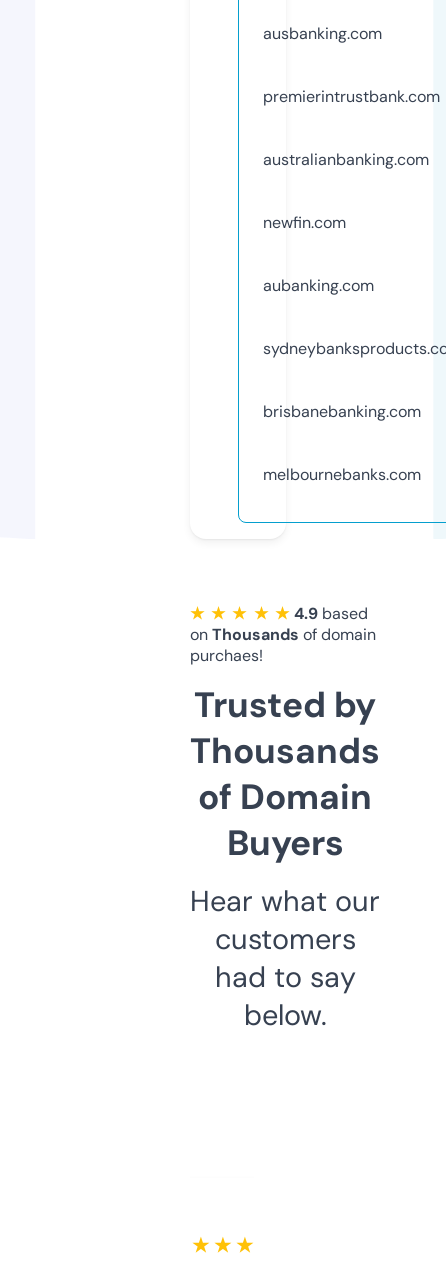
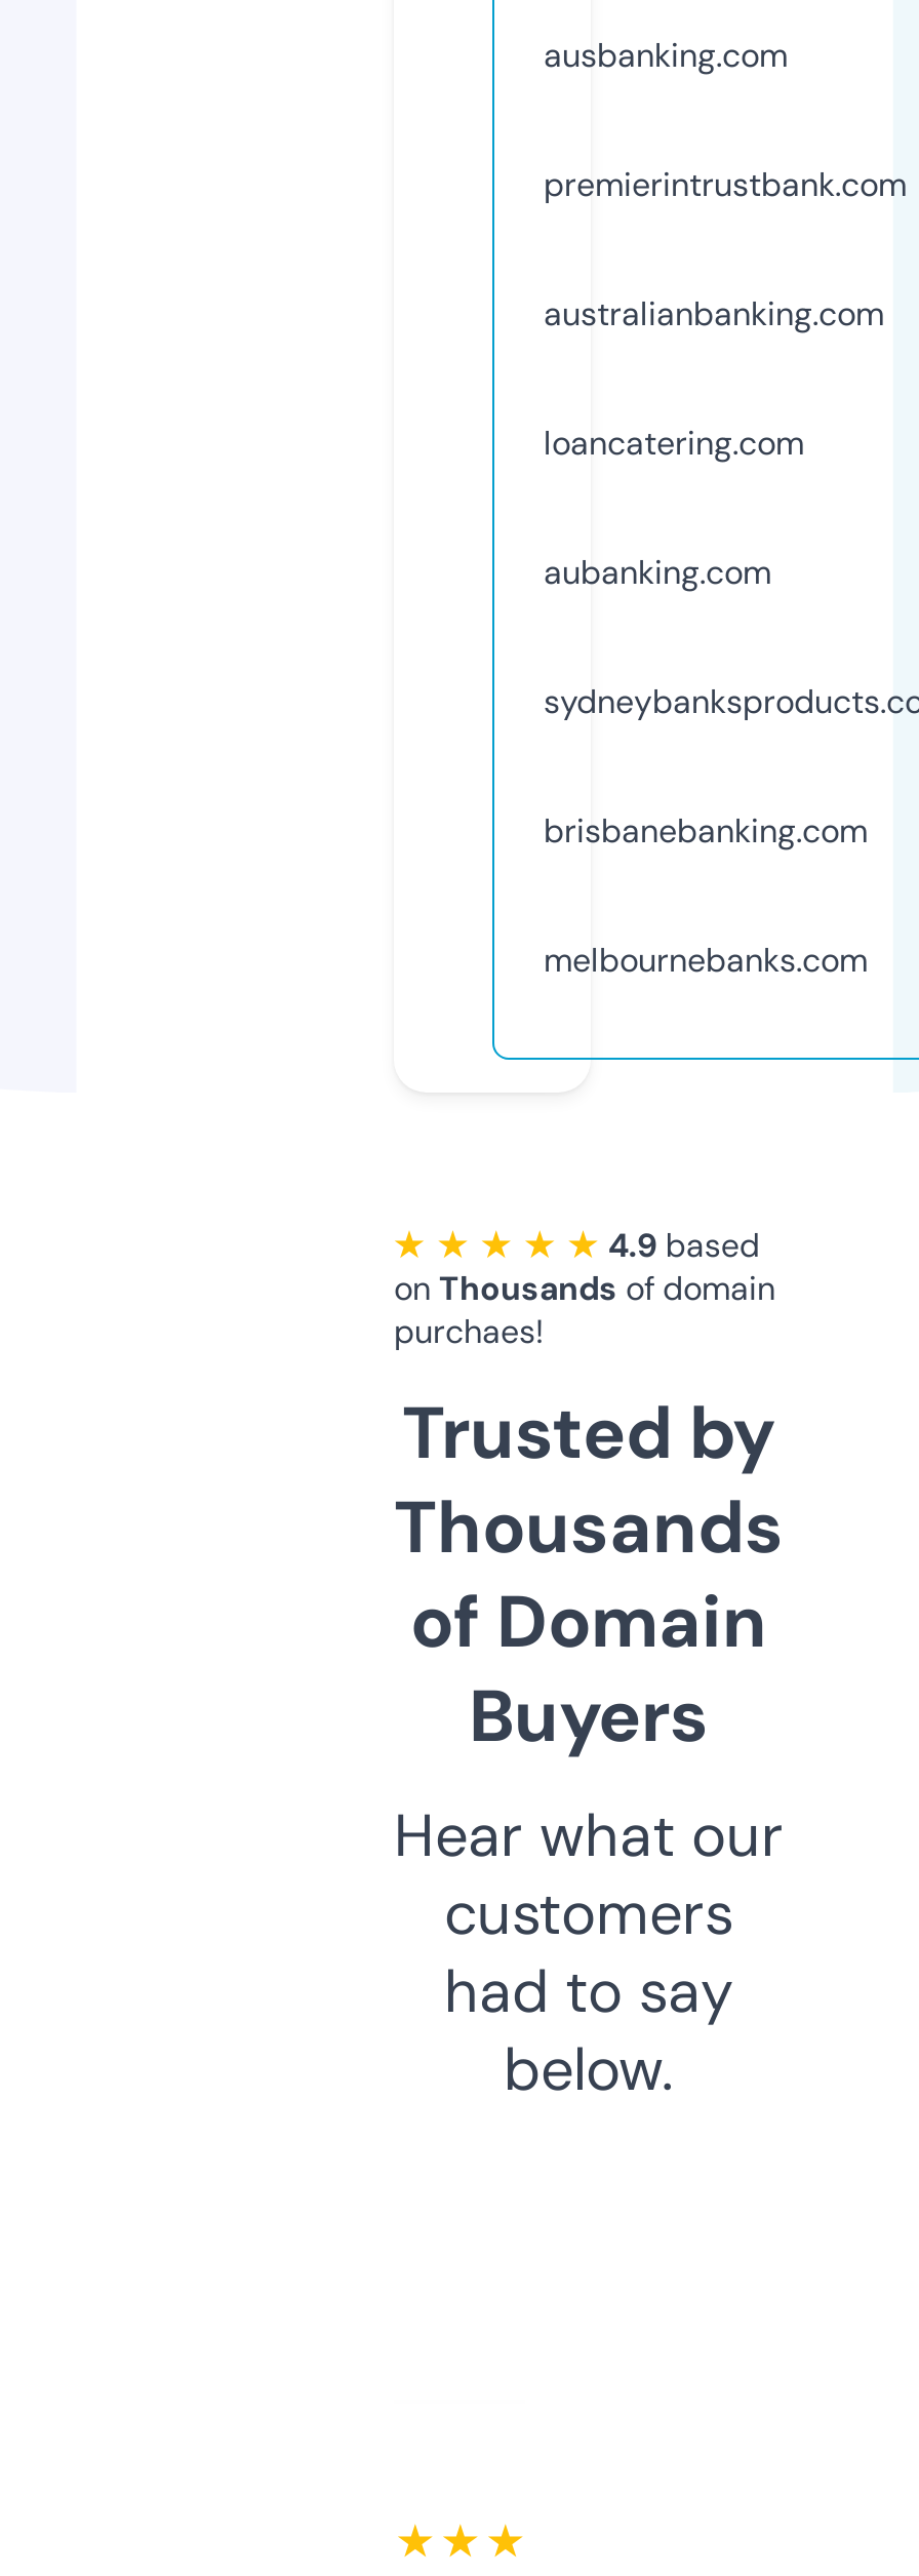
[263,212,346,233] newfin.com -> [544,421,804,464] loancatering.com

